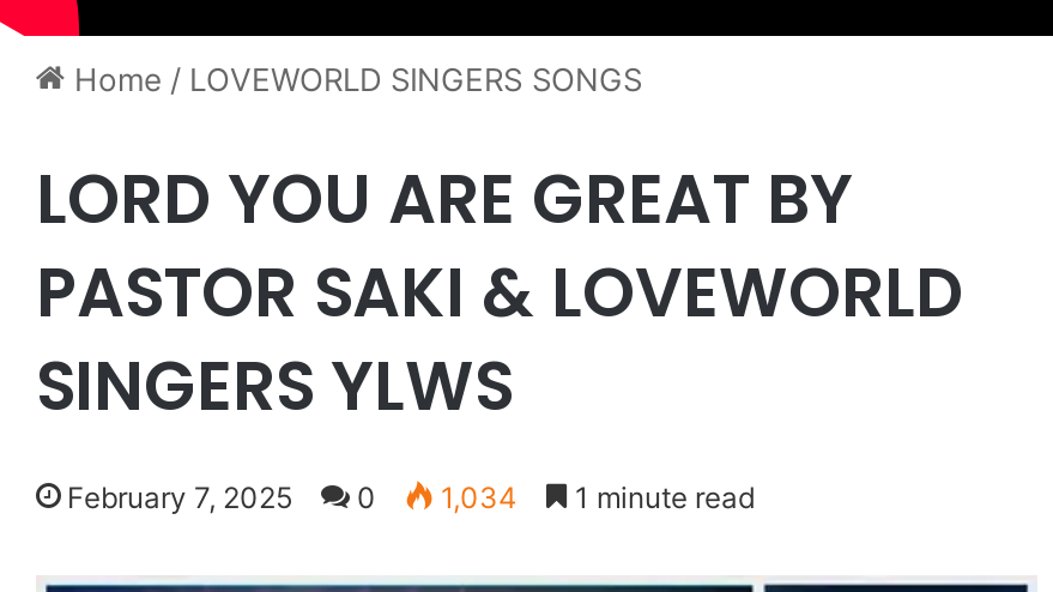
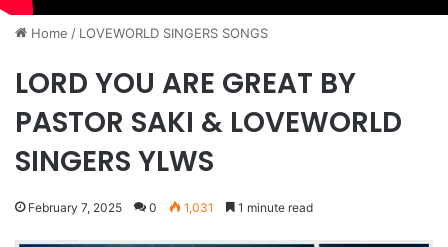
[67,480,755,516] February 7, 2025 0 1,034 1 minute read -> [28,200,313,215] February 7, 2025 0 1,031 1 minute read

